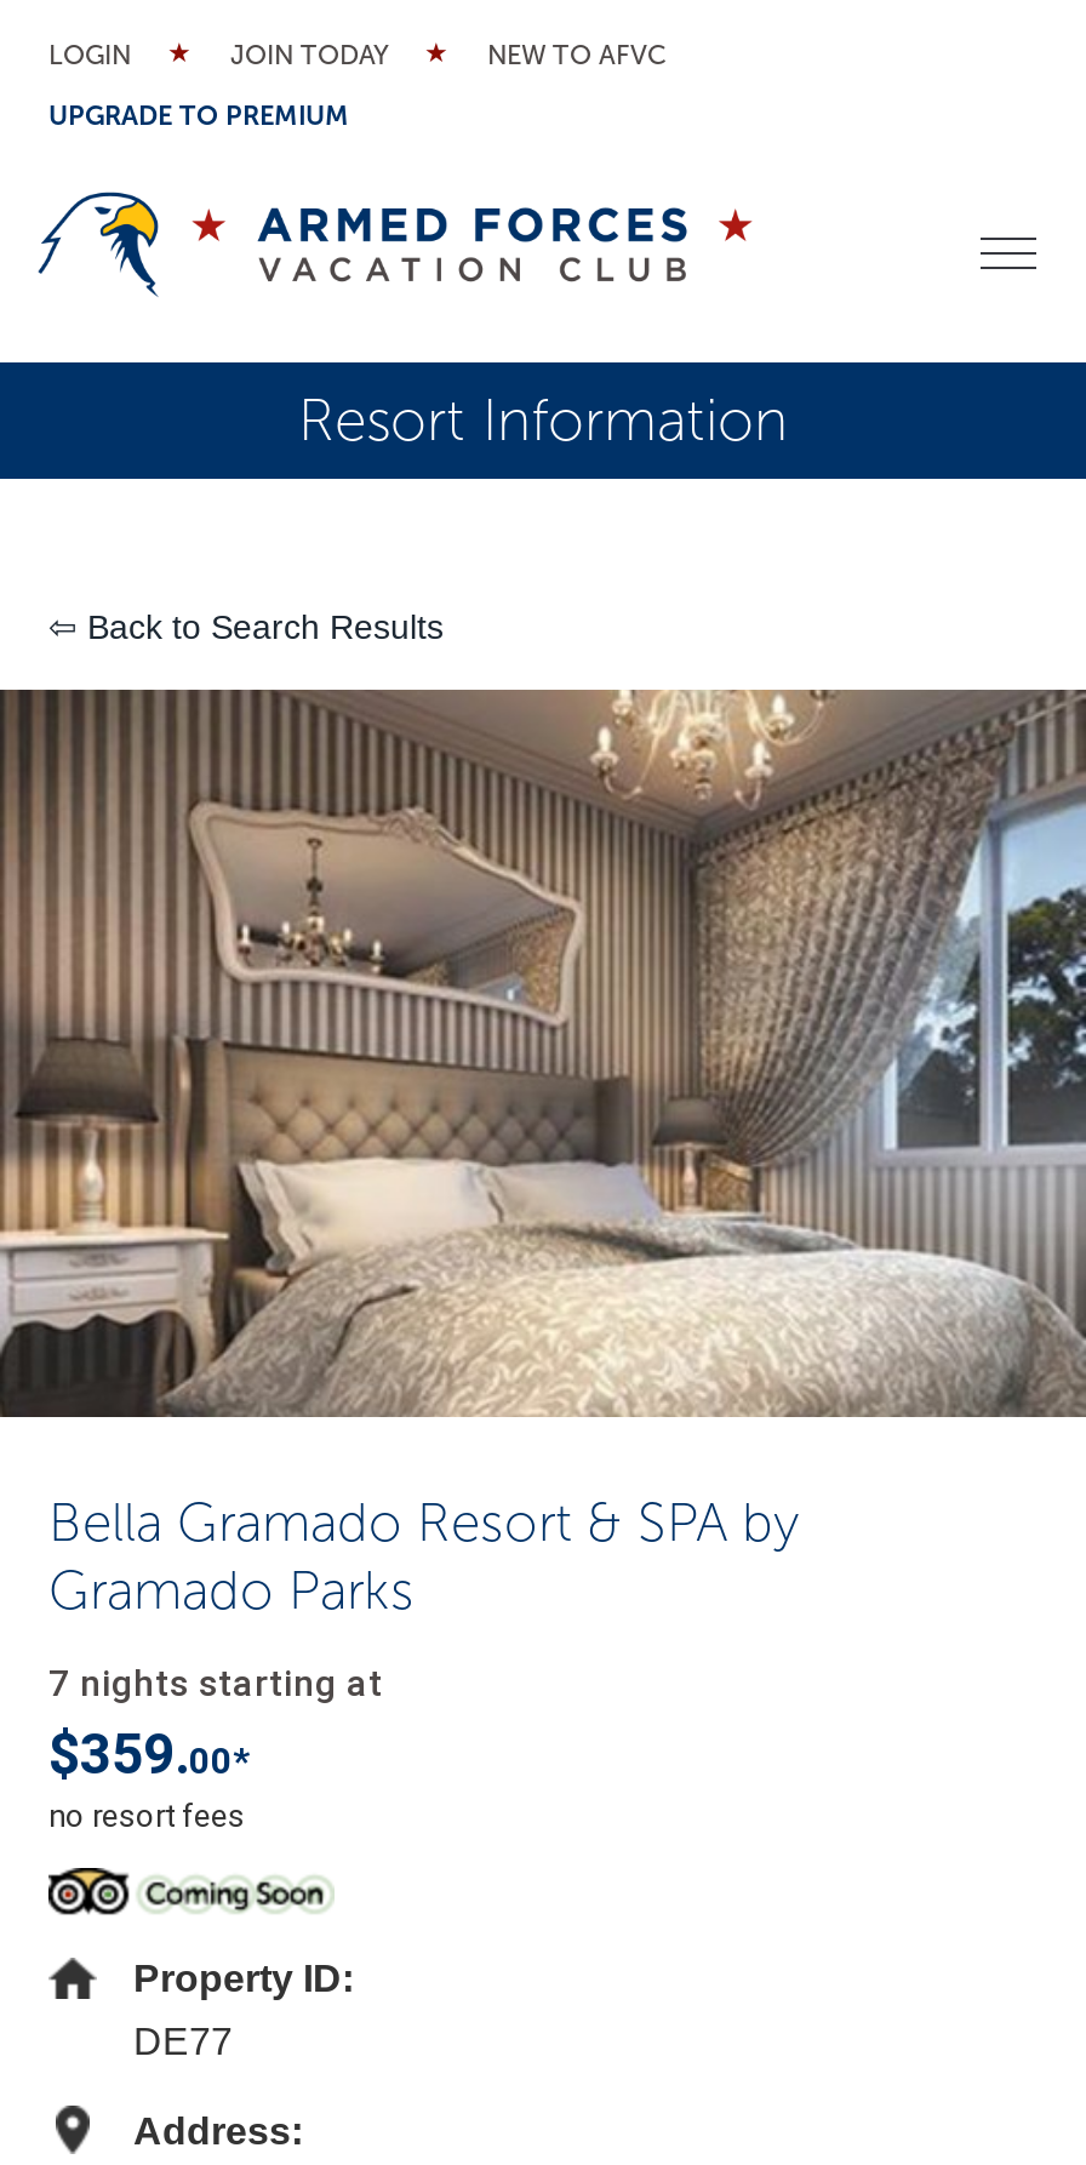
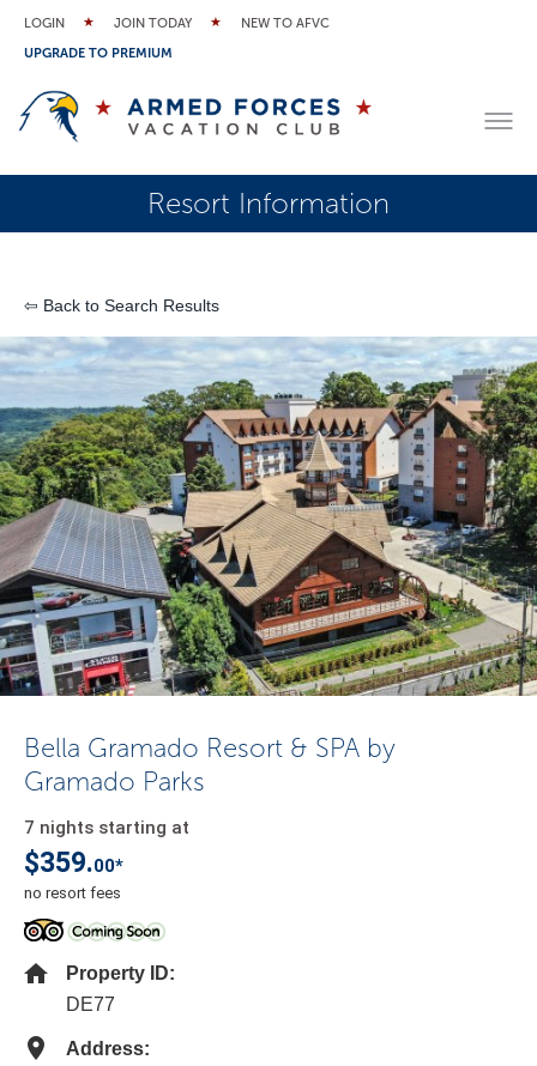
[7,687,1079,1417] [image] -> [4,337,533,697] [image]

